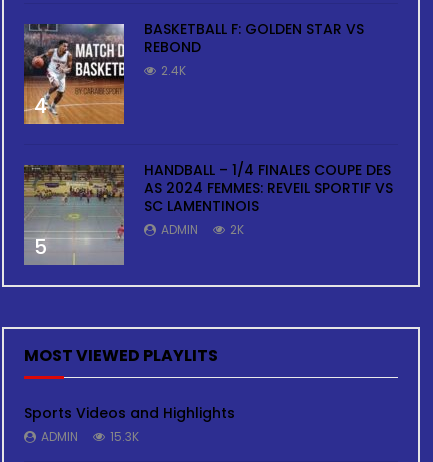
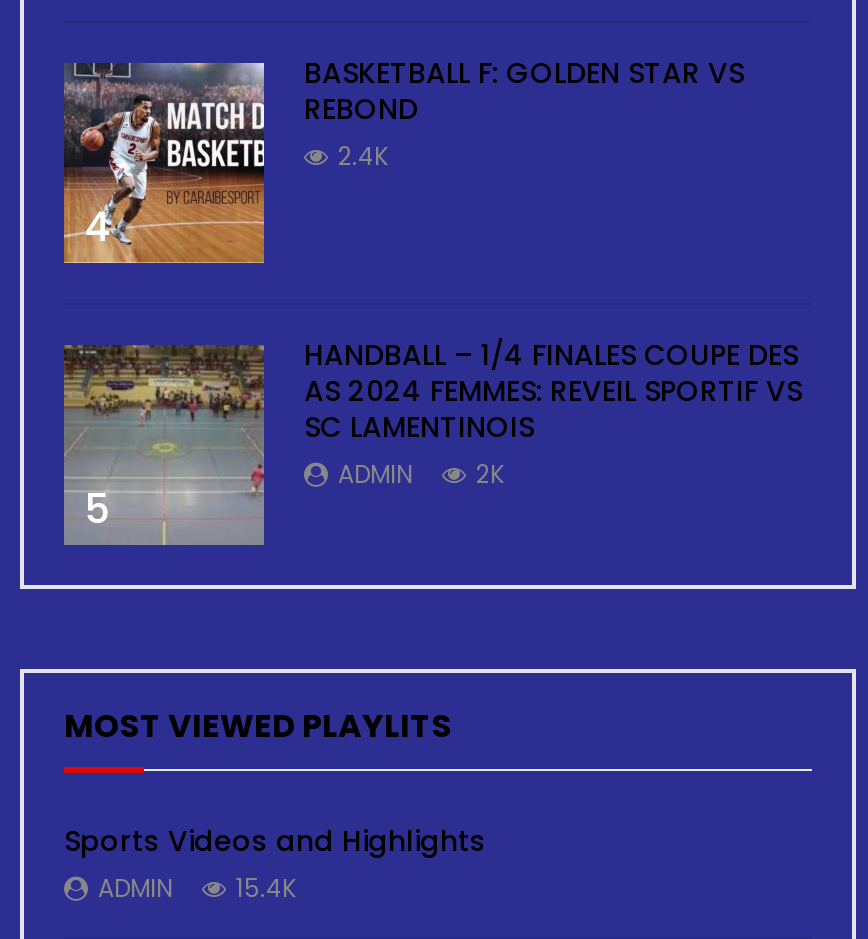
[41,428,139,445] ADMIN 15.3K -> [98,871,296,905] ADMIN 15.4K

